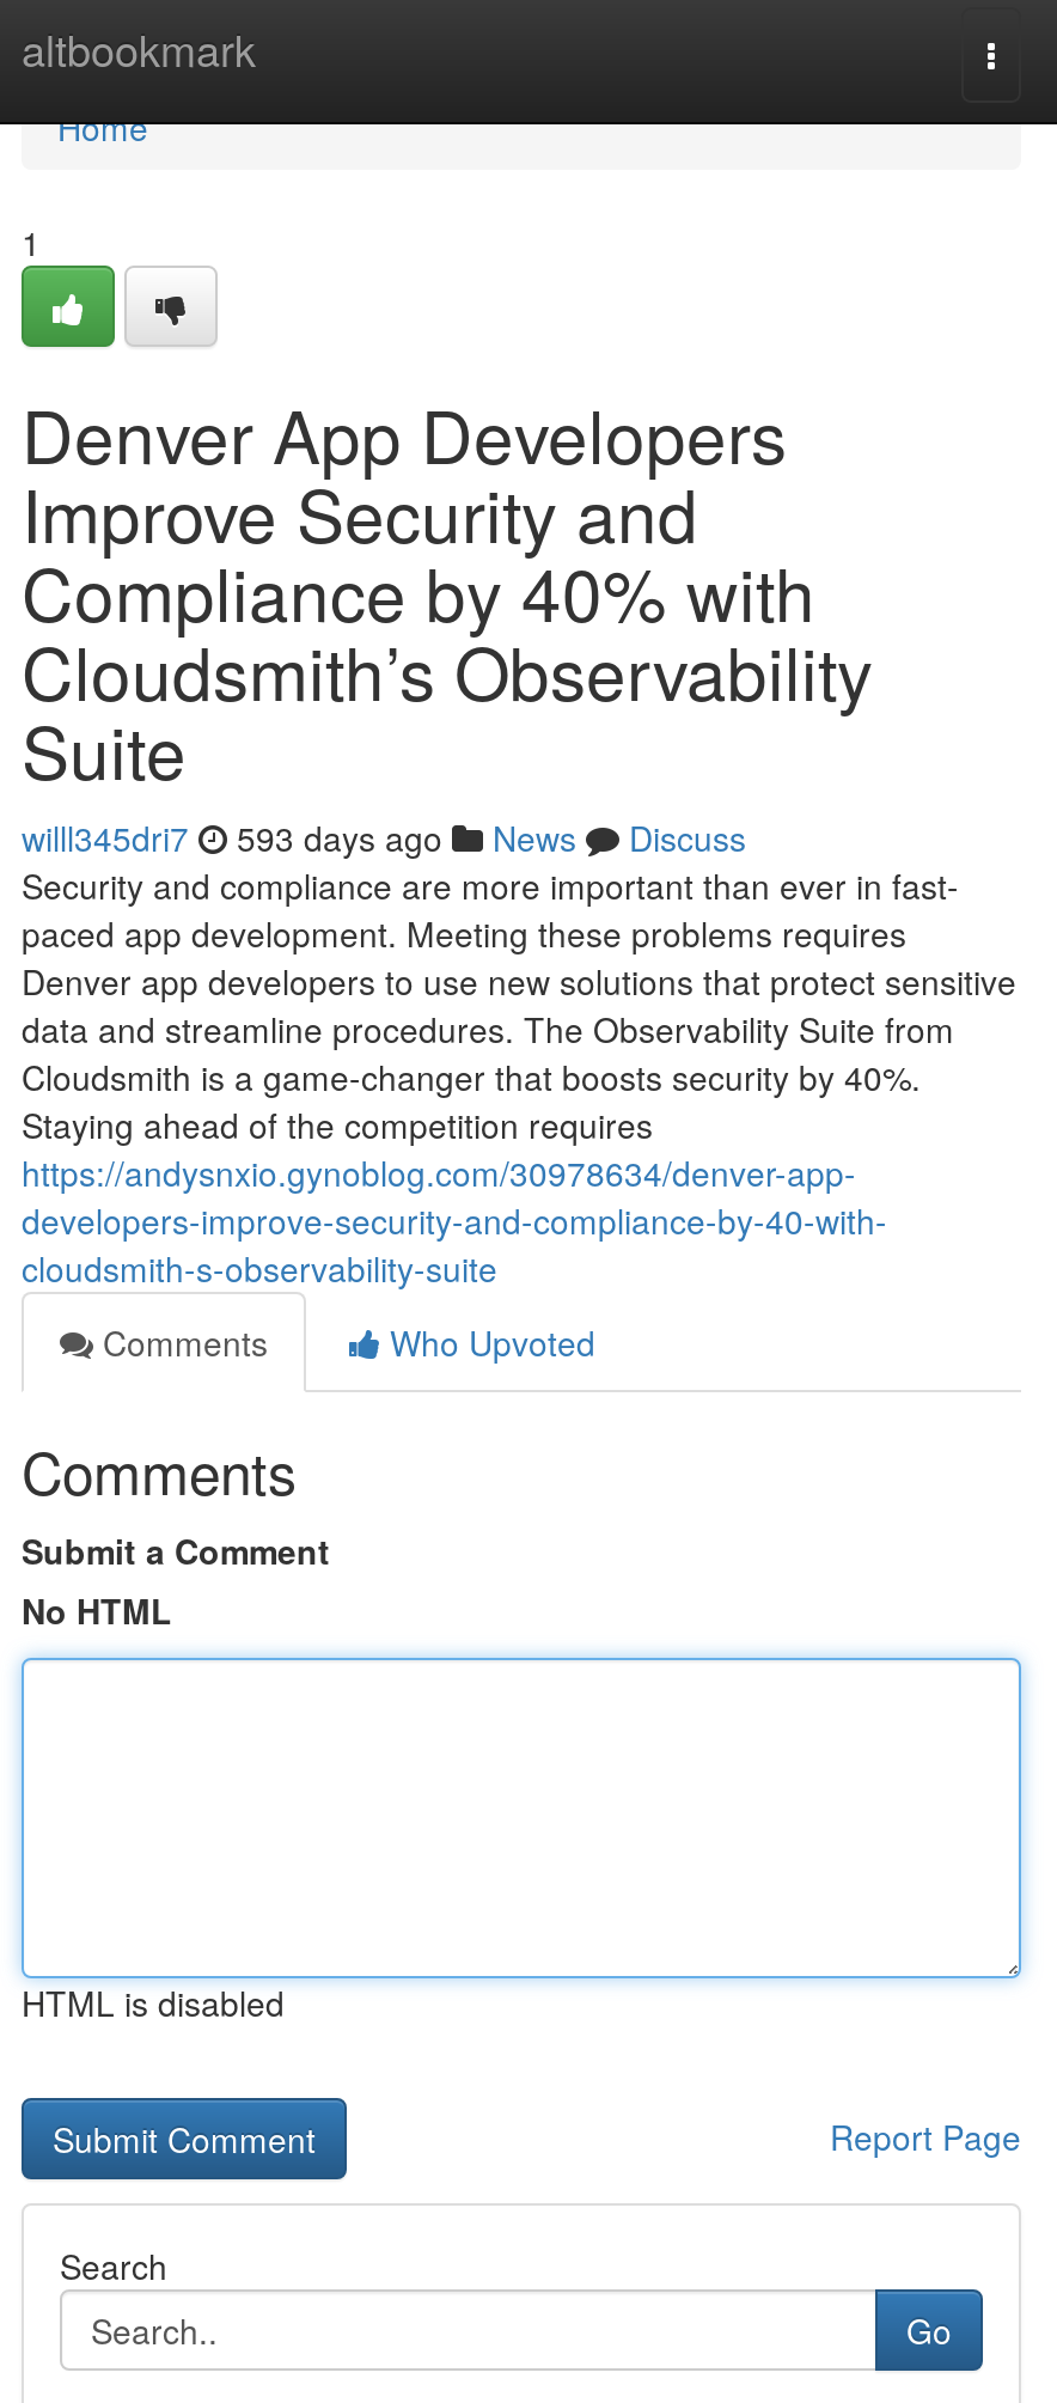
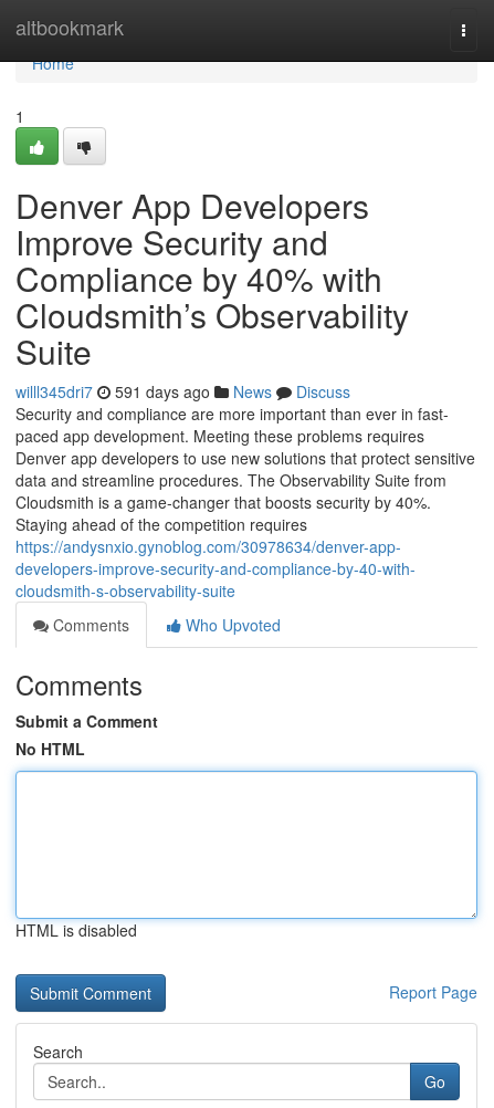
[22,813,746,861] willl345dri7 593 days ago News Discuss -> [15,380,350,403] willl345dri7 591 days ago News Discuss

